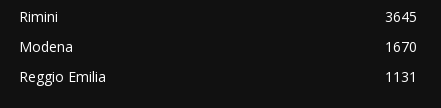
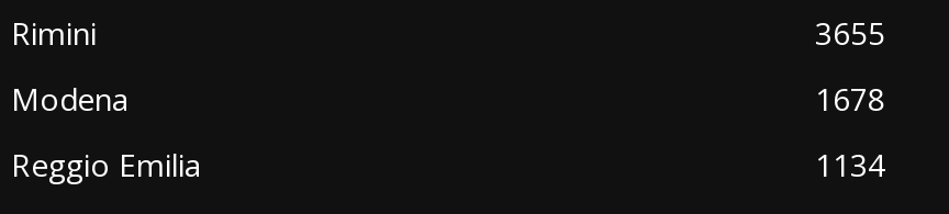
[385,7,417,26] 3645 -> [815,12,885,54] 3655
[385,37,417,56] 1670 -> [815,78,885,119] 1678
[385,67,417,86] 1131 -> [815,144,885,185] 1134

